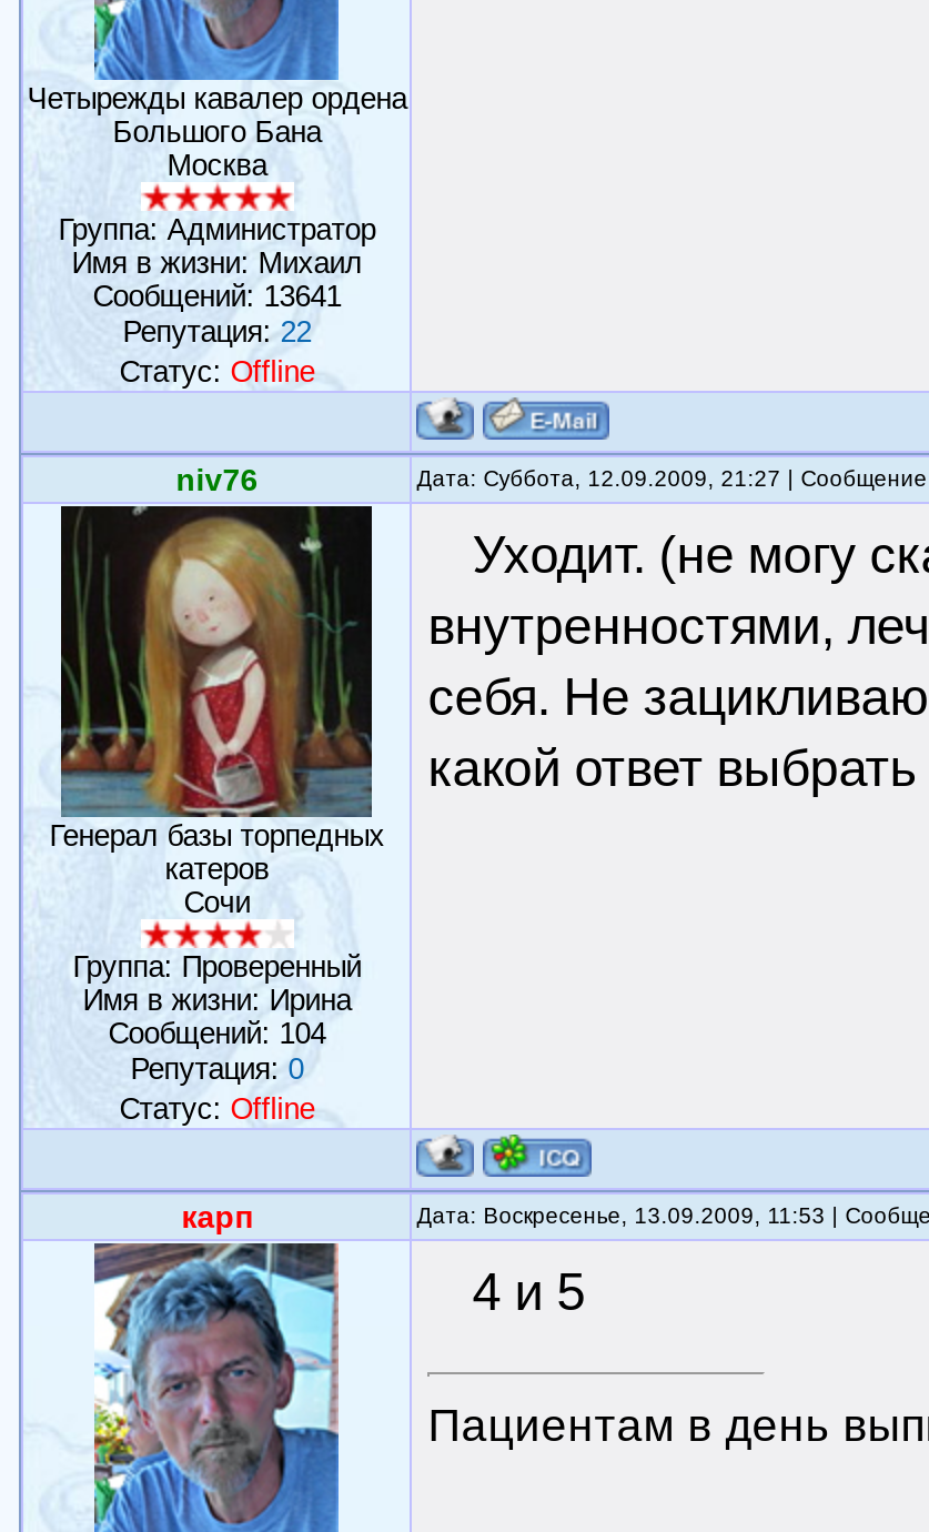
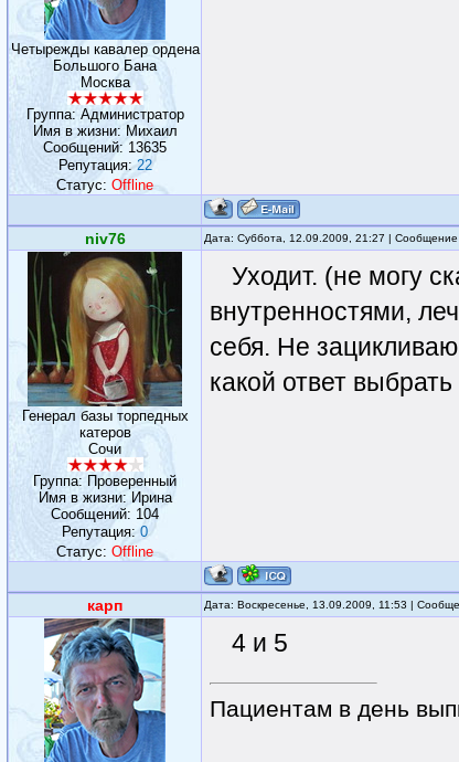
[93,280,341,313] Сообщений: 13641 -> [43,139,167,156] Сообщений: 13635

